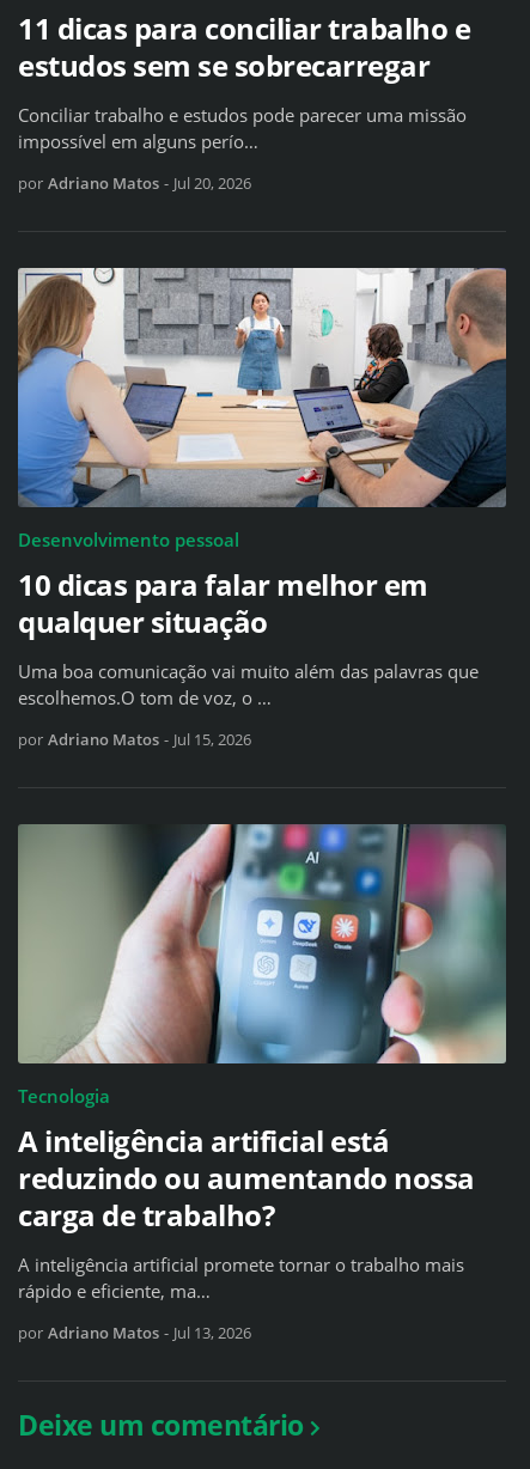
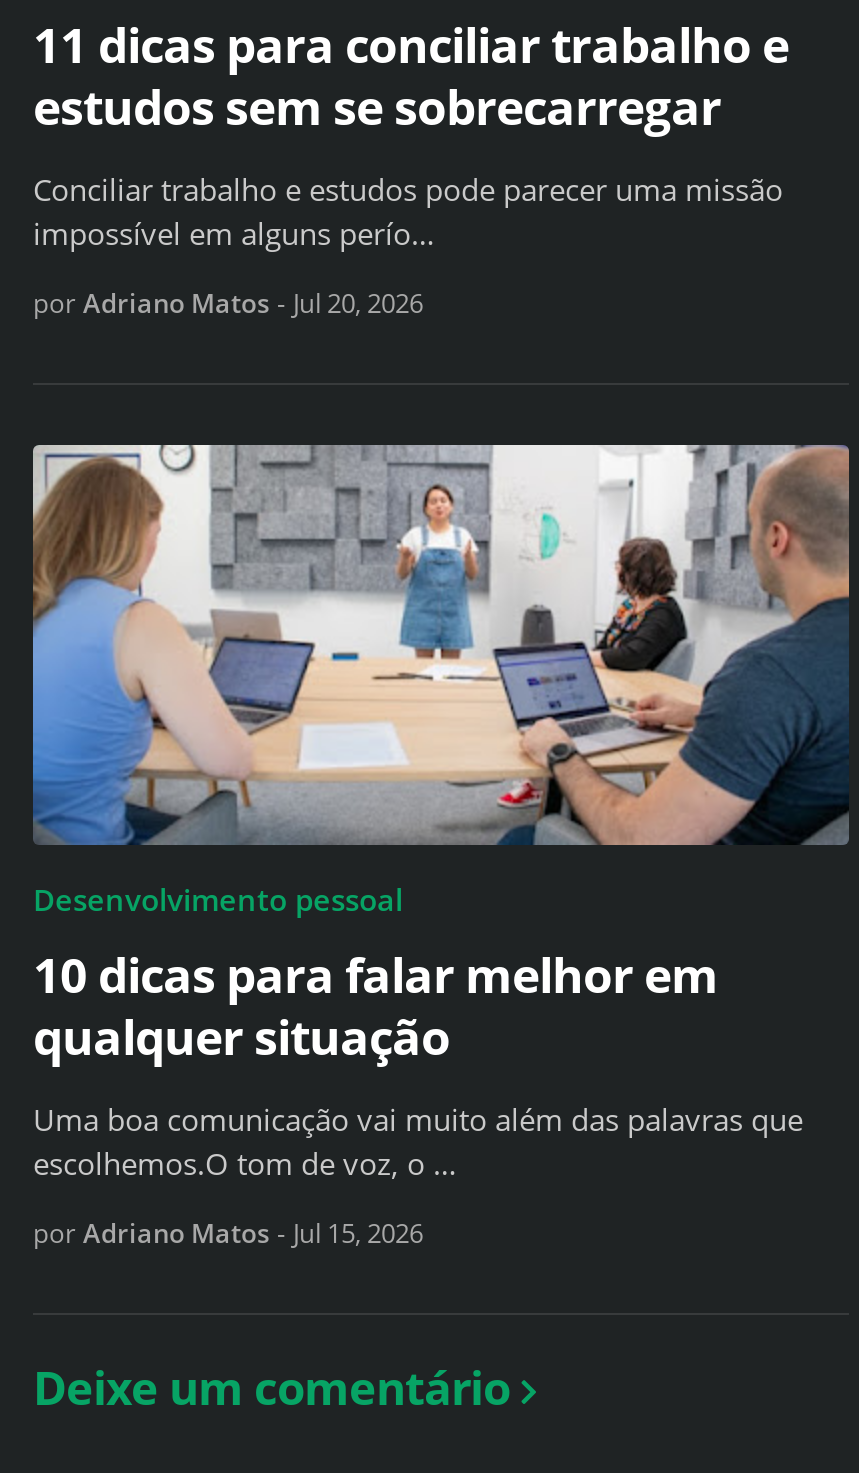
[17,823,507,1344] [image] | Tecnologia | A inteligência artificial está | reduzindo ou aumentando nossa | carga de trabalho? | A inteligência artificial promete tornar o trabalho mais | rápido e eficiente, ma… | por Adriano Matos - Jul 13, 2026 -> none

